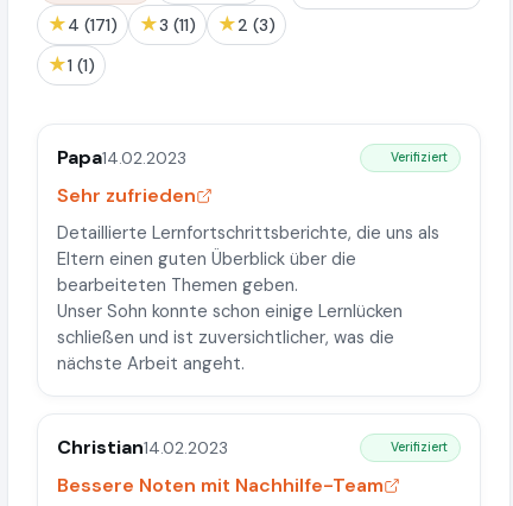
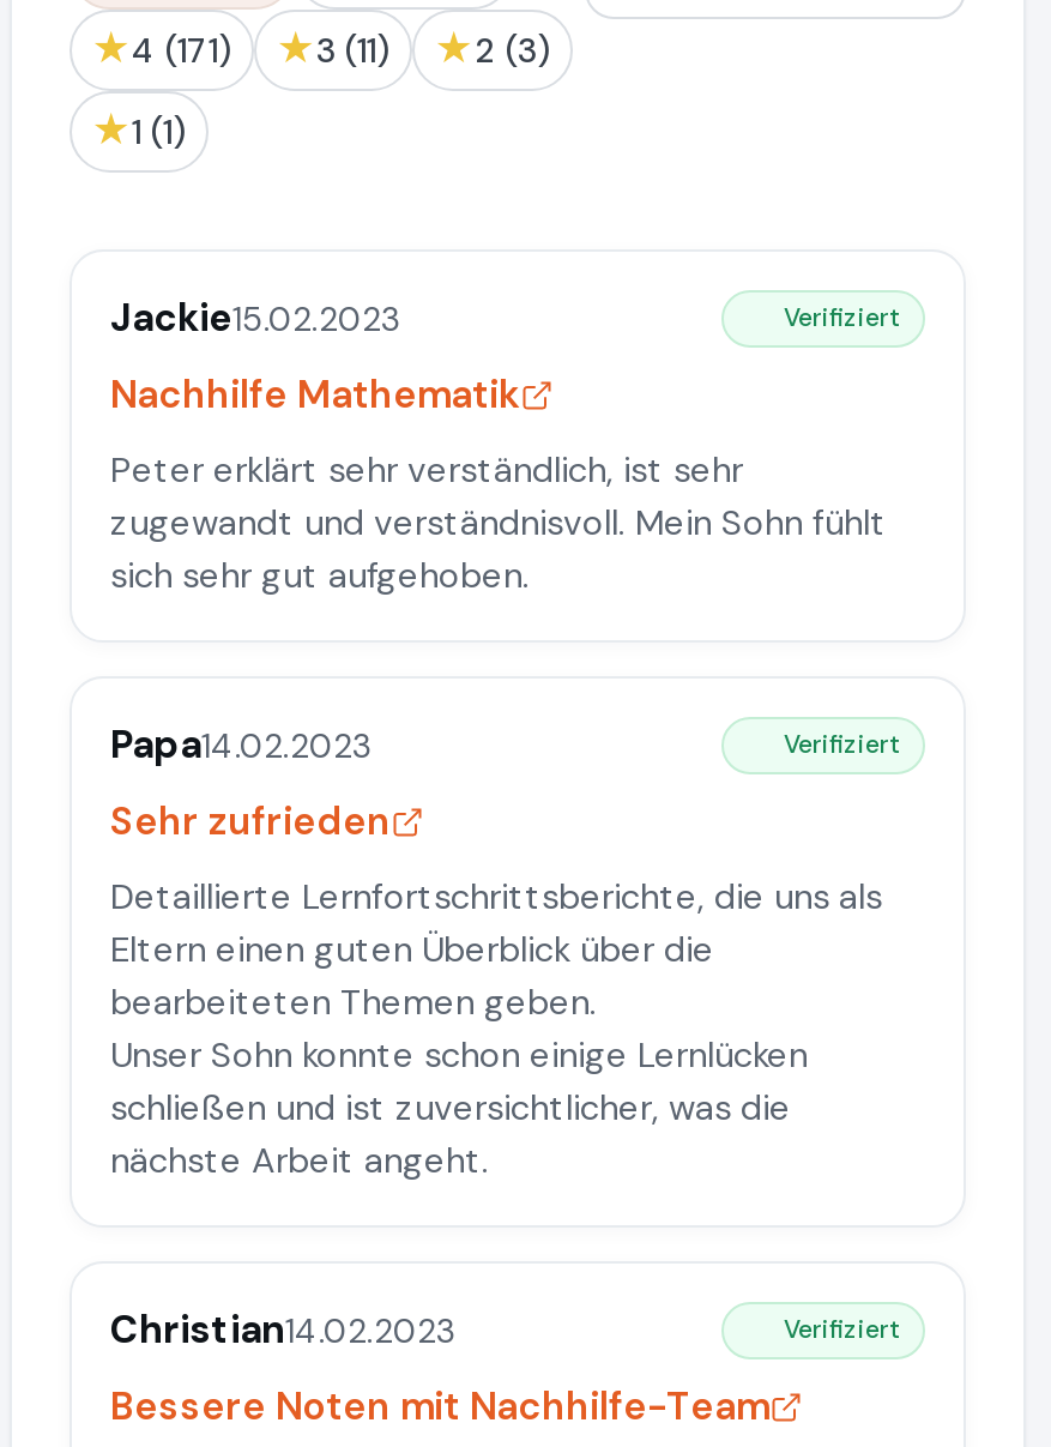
none -> [110,293,899,599] Jackie15.02.2023 | Verifiziert | Nachhilfe Mathematik | Peter erklärt sehr verständlich, ist sehr | zugewandt und verständnisvoll. Mein Sohn fühlt | sich sehr gut aufgehoben.

